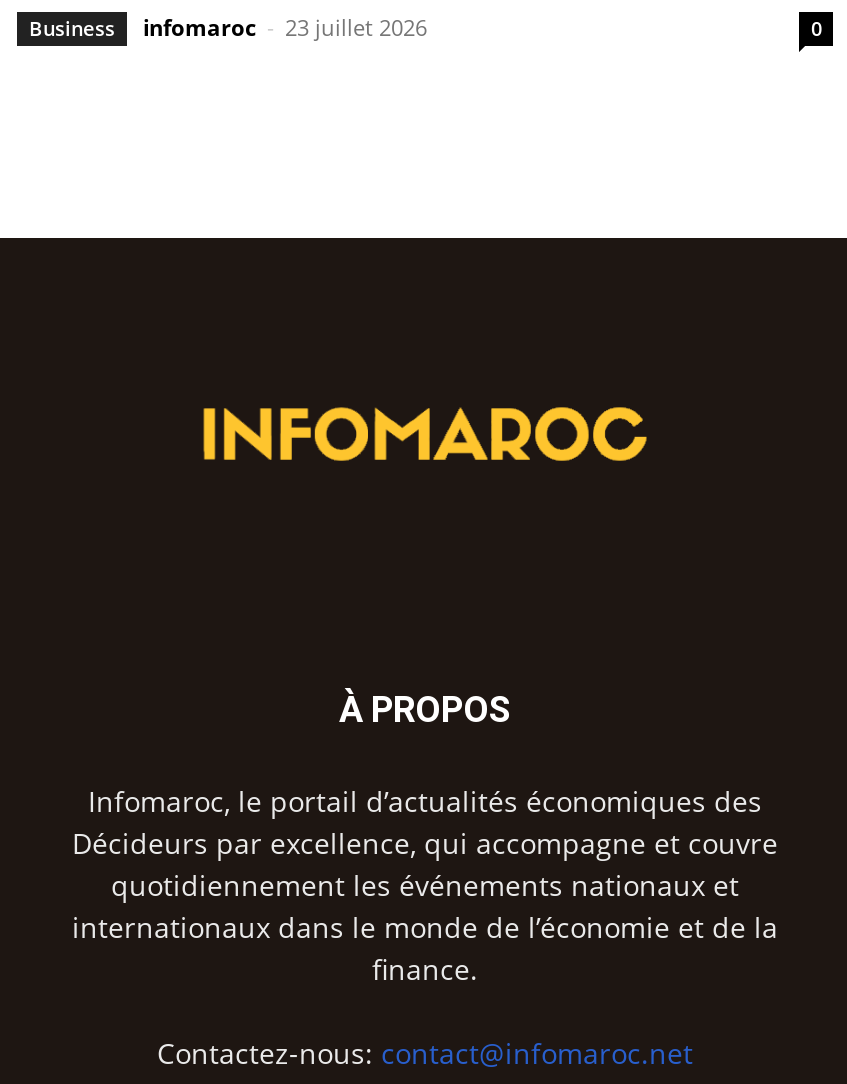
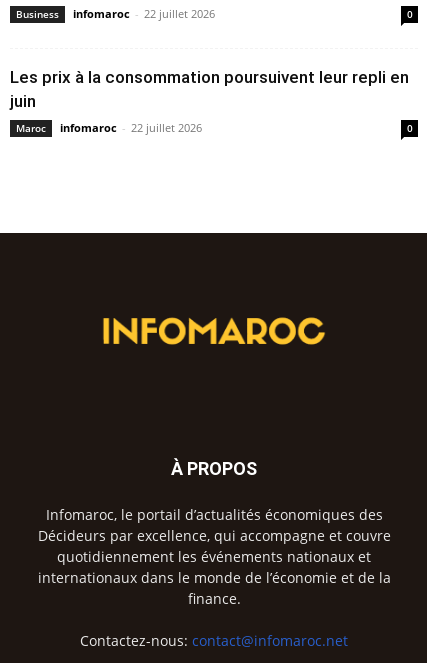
[143,13,427,43] infomaroc - 23 juillet 2026 -> [10,6,413,135] infomaroc - 22 juillet 2026 | 0 | Les prix à la consommation poursuivent leur repli en | juin | Maroc | infomaroc - 22 juillet 2026

